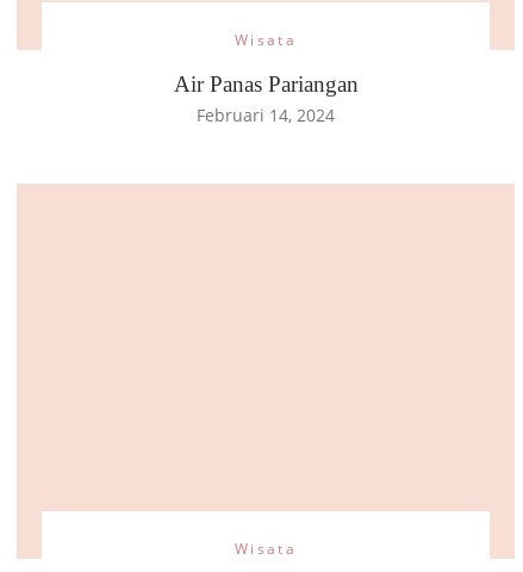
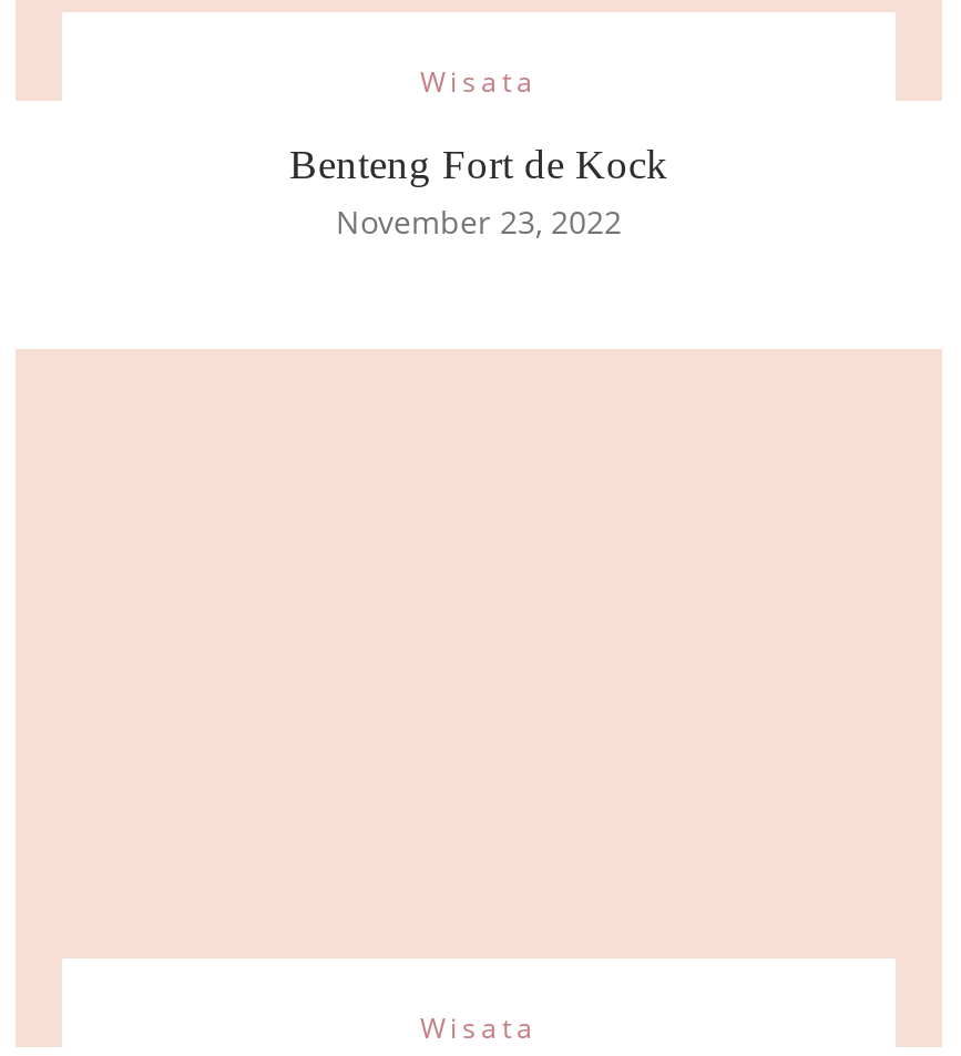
[173,71,358,126] Air Panas Pariangan | Februari 14, 2024 -> [289,140,668,242] Benteng Fort de Kock | November 23, 2022

